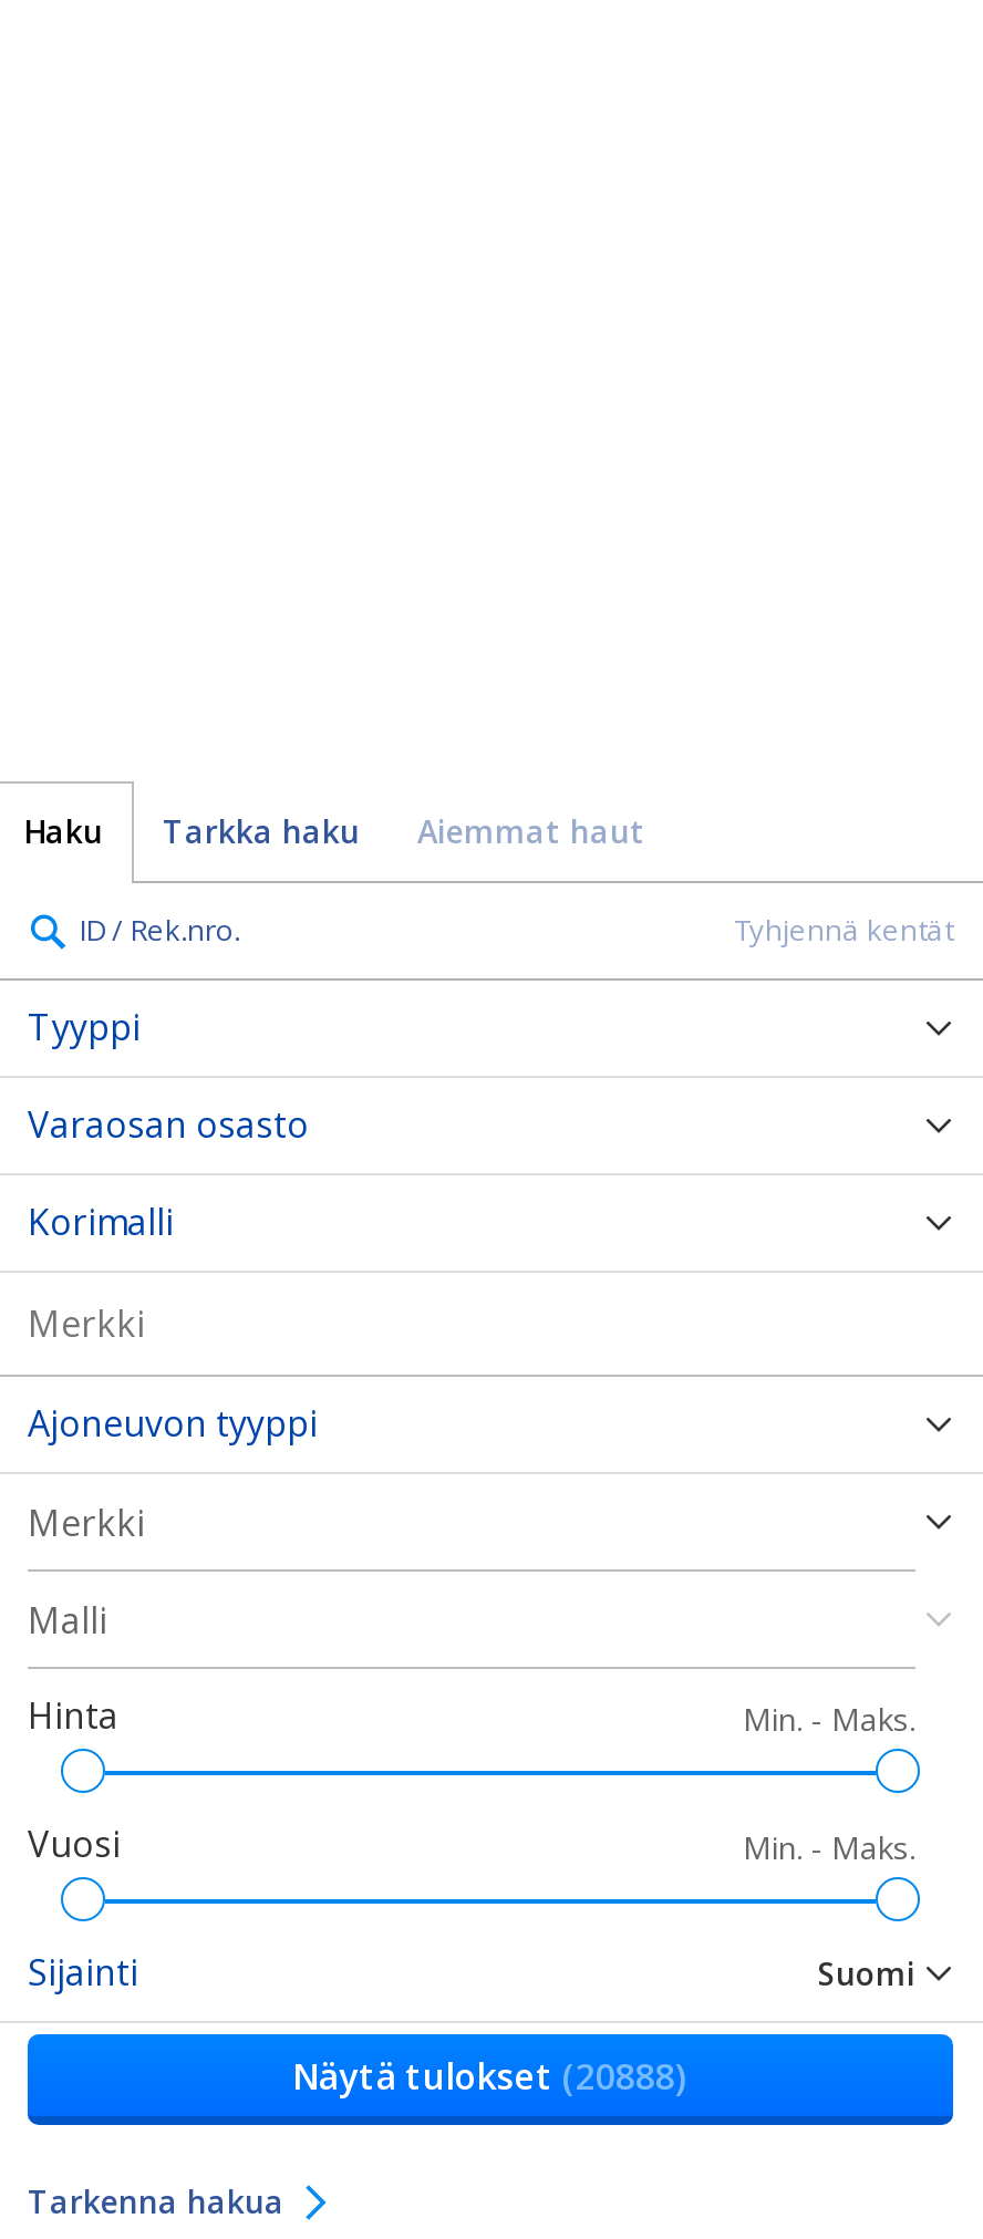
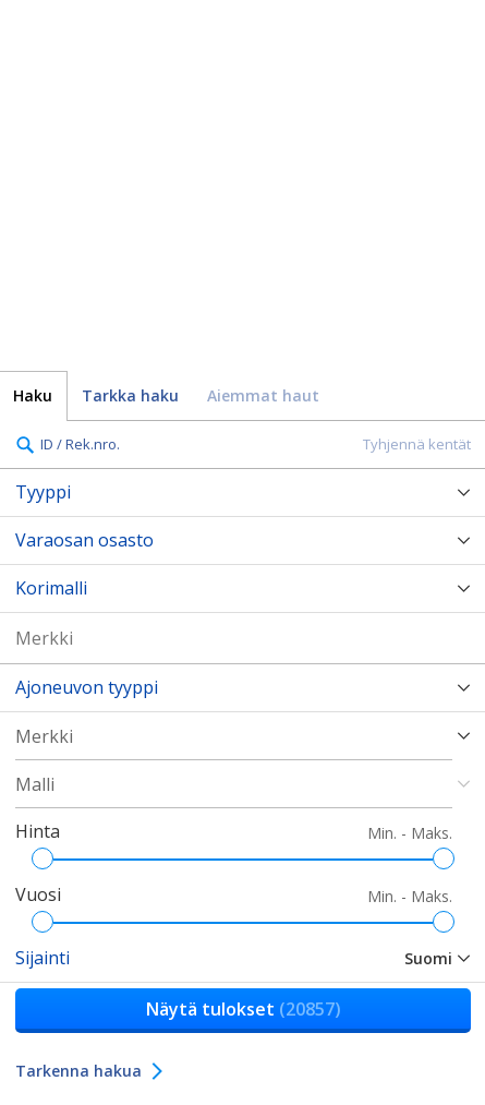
[292,2052,689,2101] Näytä tulokset (20888) -> [145,997,341,1021] Näytä tulokset (20857)

